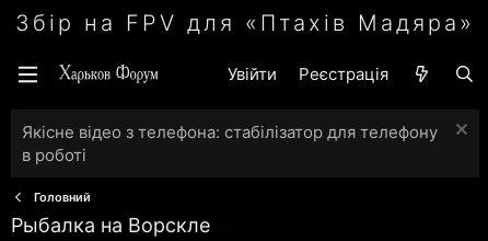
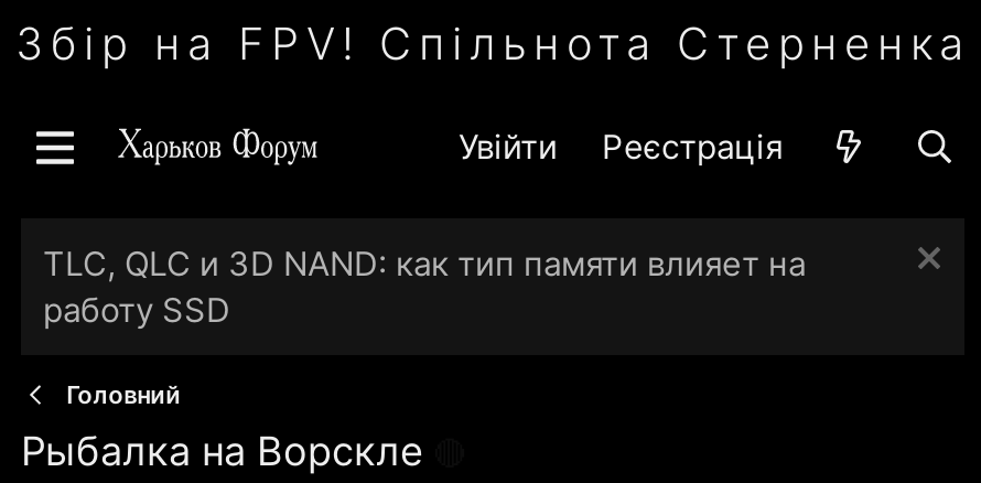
[15,10,475,36] Збір на FPV для «Птахів Мадяра» -> [15,18,970,71] Збір на FPV! Спільнота Стерненка
[22,122,438,165] Якісне відео з телефона: стабілізатор для телефону | в роботі -> [43,243,806,331] TLC, QLC и 3D NAND: как тип памяти влияет на | работу SSD

